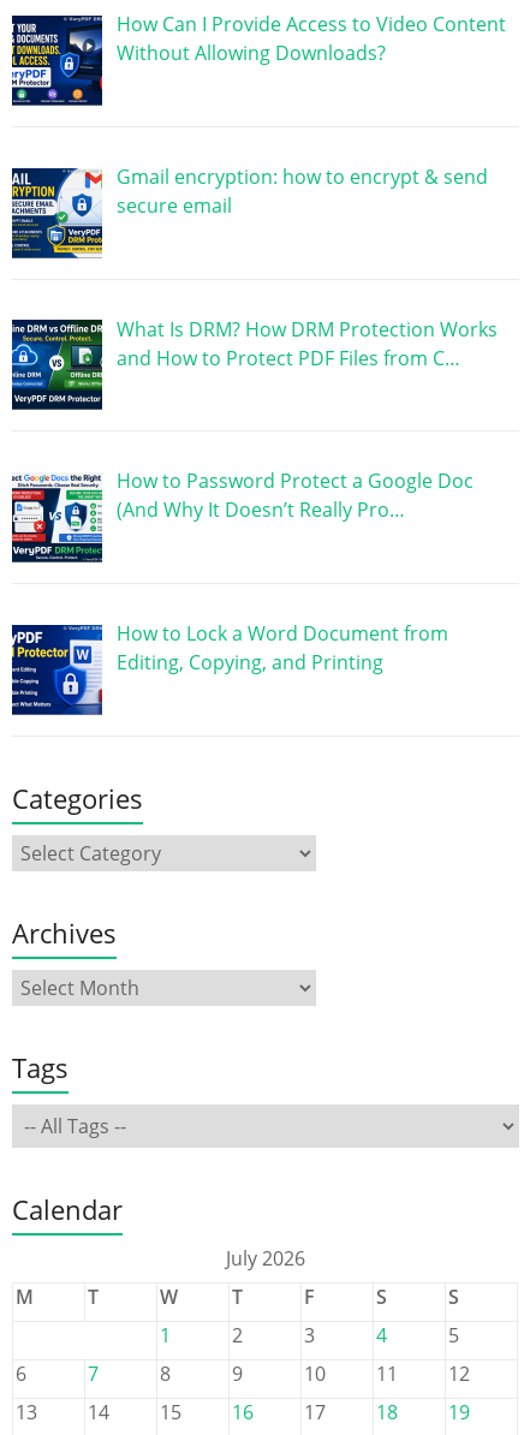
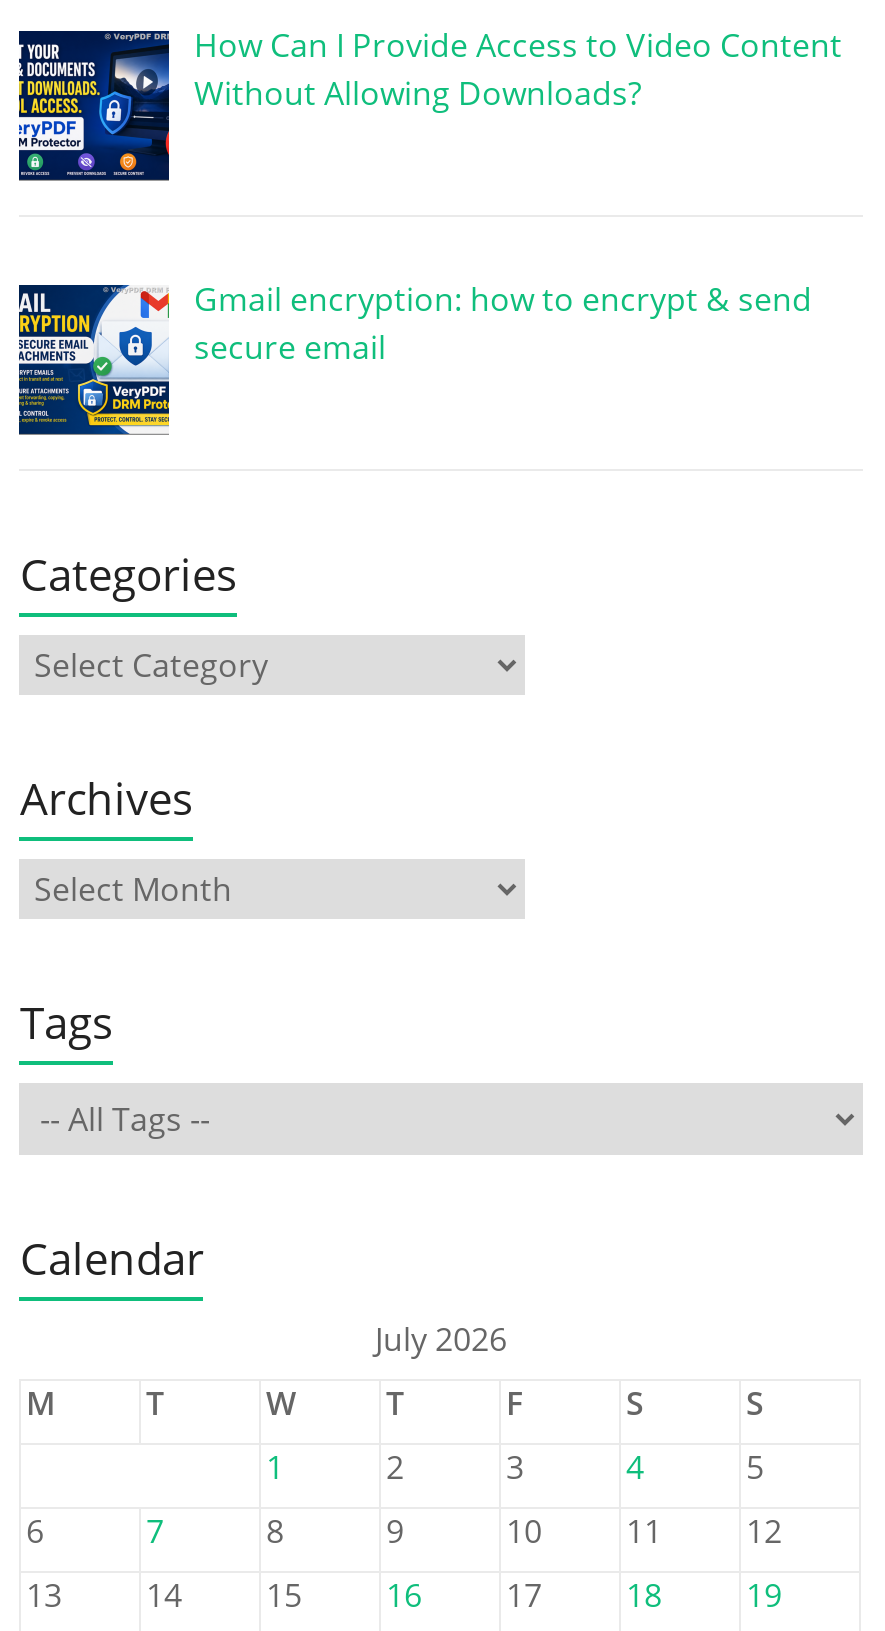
[11,316,498,410] [image] | What Is DRM? How DRM Protection Works | and How to Protect PDF Files from C… -> none
[11,468,474,564] [image] | How to Password Protect a Google Doc | (And Why It Doesn’t Really Pro… -> none
[11,620,449,716] [image] | How to Lock a Word Document from | Editing, Copying, and Printing -> none

